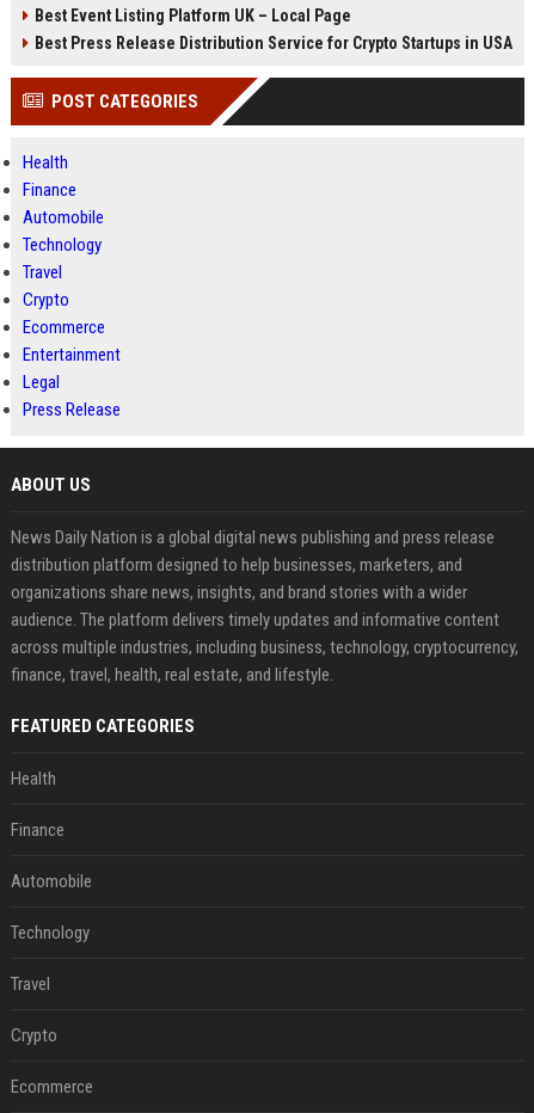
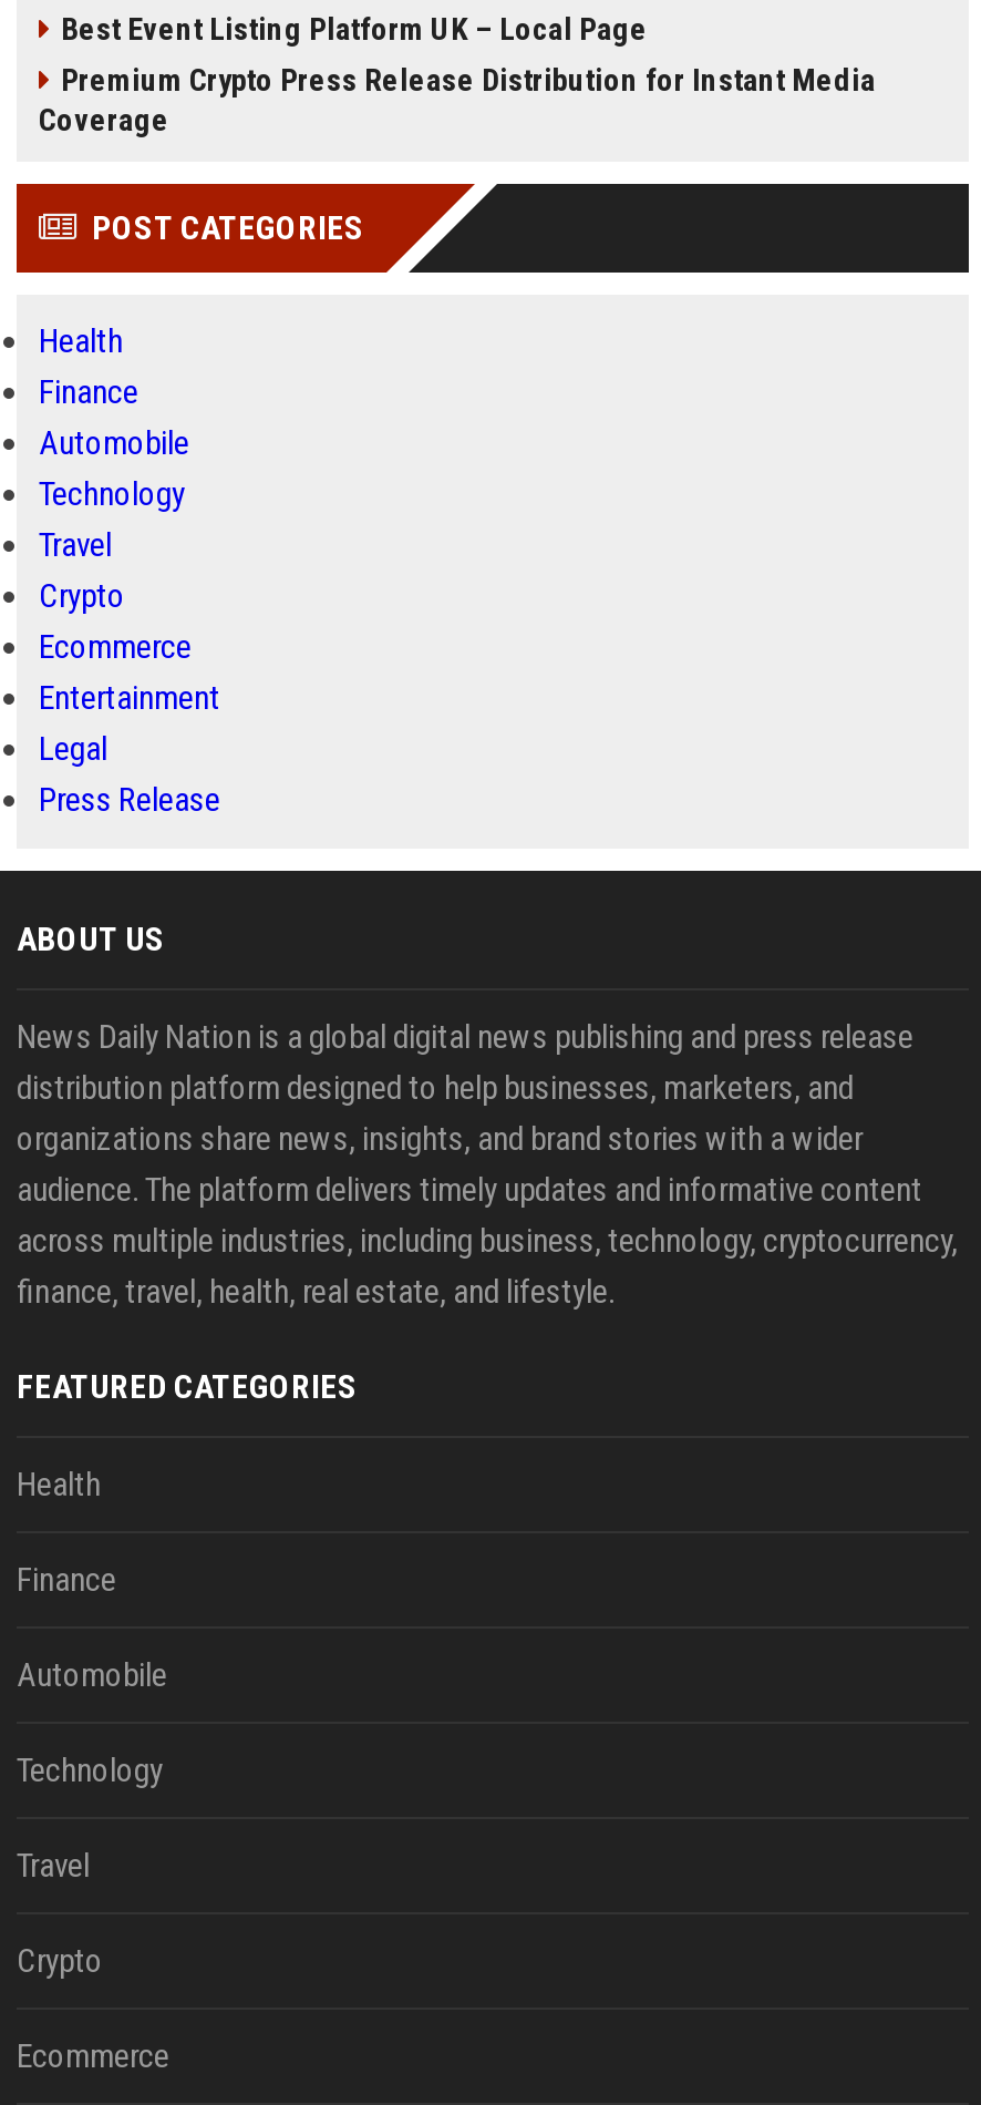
[35,33,512,53] Best Press Release Distribution Service for Crypto Startups in USA -> [39,62,876,137] Premium Crypto Press Release Distribution for Instant Media | Coverage

